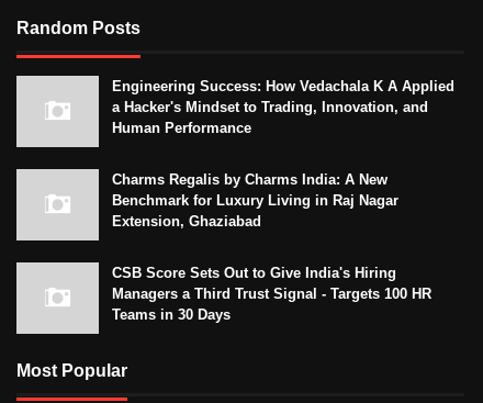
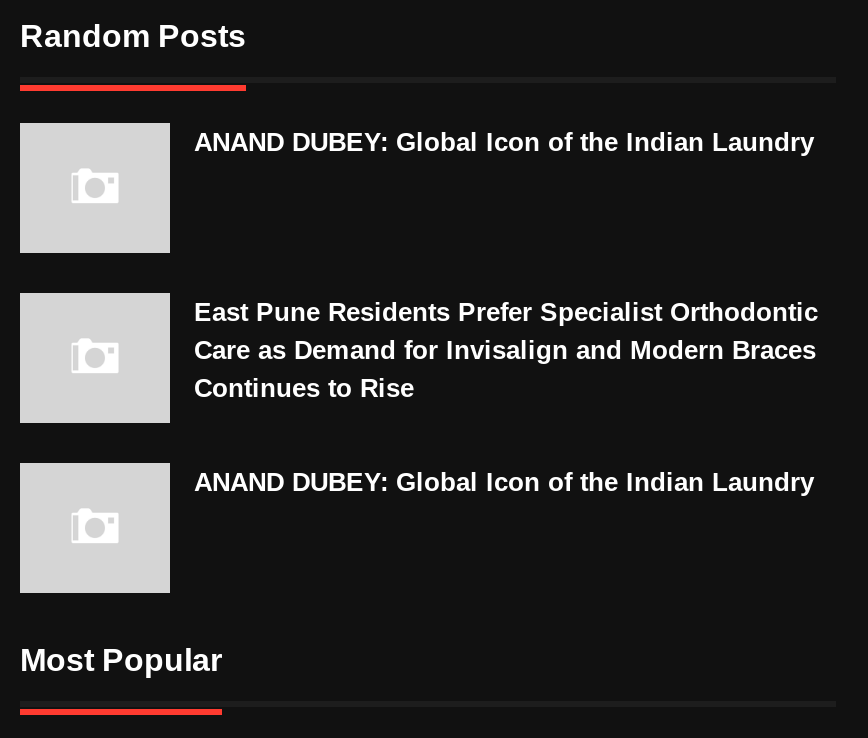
[112,78,454,136] Engineering Success: How Vedachala K A Applied | a Hacker's Mindset to Trading, Innovation, and | Human Performance -> [194,126,814,156] ANAND DUBEY: Global Icon of the Indian Laundry
[112,171,398,229] Charms Regalis by Charms India: A New | Benchmark for Luxury Living in Raj Nagar | Extension, Ghaziabad -> [194,296,818,402] East Pune Residents Prefer Specialist Orthodontic | Care as Demand for Invisalign and Modern Braces | Continues to Rise
[112,264,431,323] CSB Score Sets Out to Give India's Hiring | Managers a Third Trust Signal - Targets 100 HR | Teams in 30 Days -> [194,466,814,496] ANAND DUBEY: Global Icon of the Indian Laundry

